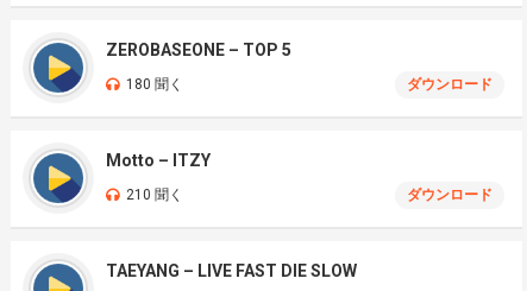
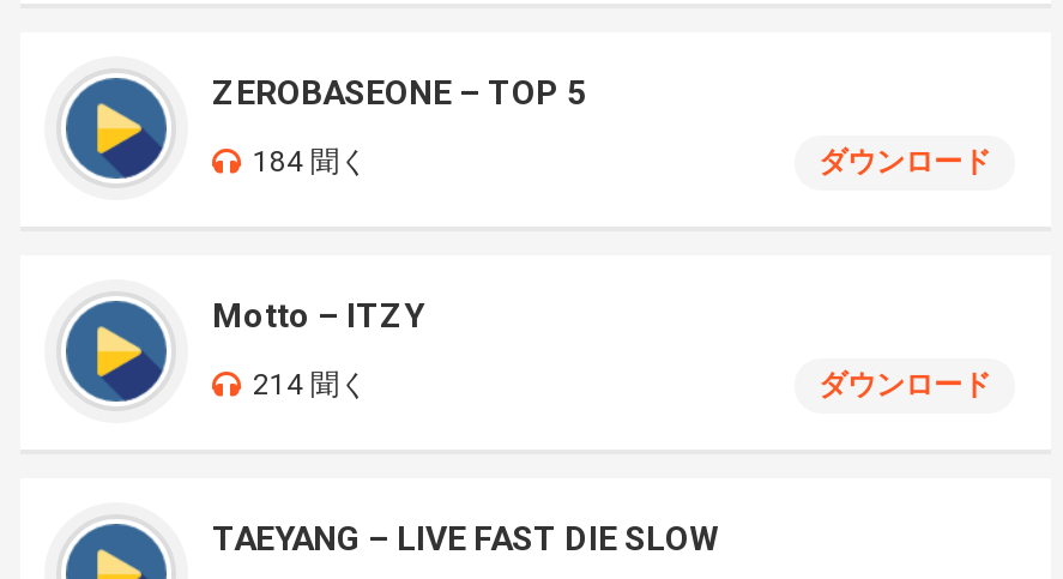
[126,76,183,93] 180 聞く -> [253,145,368,179] 184 聞く
[126,186,183,203] 210 聞く -> [253,368,368,402] 214 聞く

